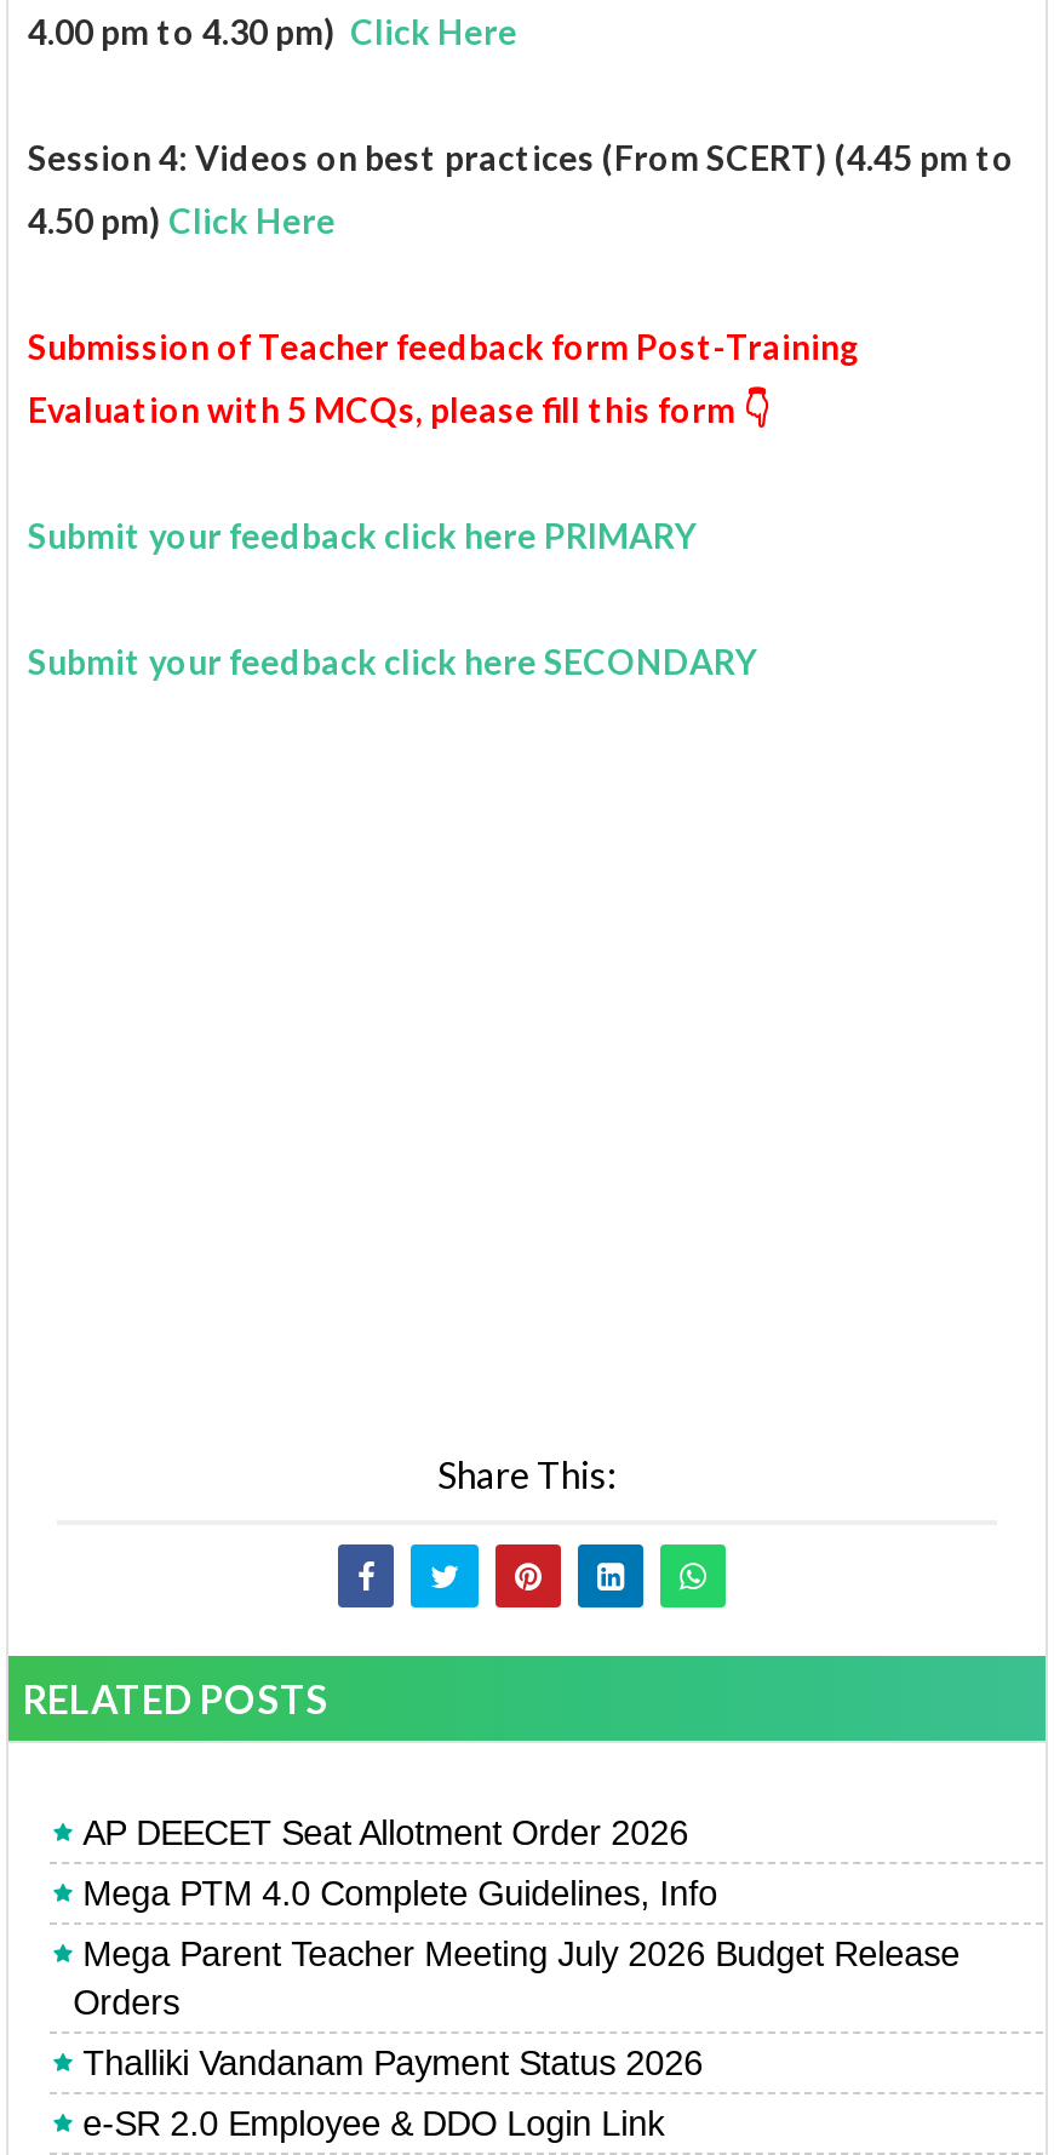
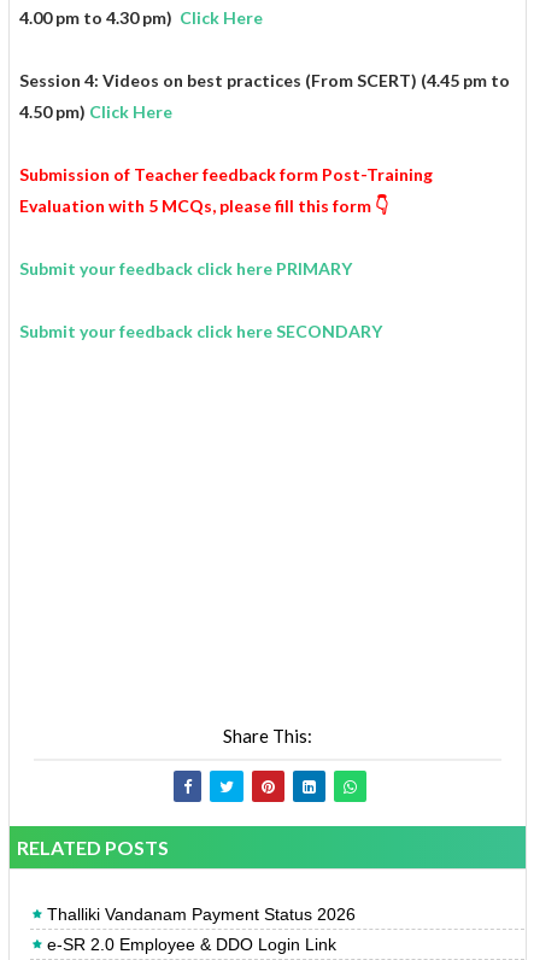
[73,1813,960,2022] AP DEECET Seat Allotment Order 2026 | Mega PTM 4.0 Complete Guidelines, Info | Mega Parent Teacher Meeting July 2026 Budget Release | Orders -> none

